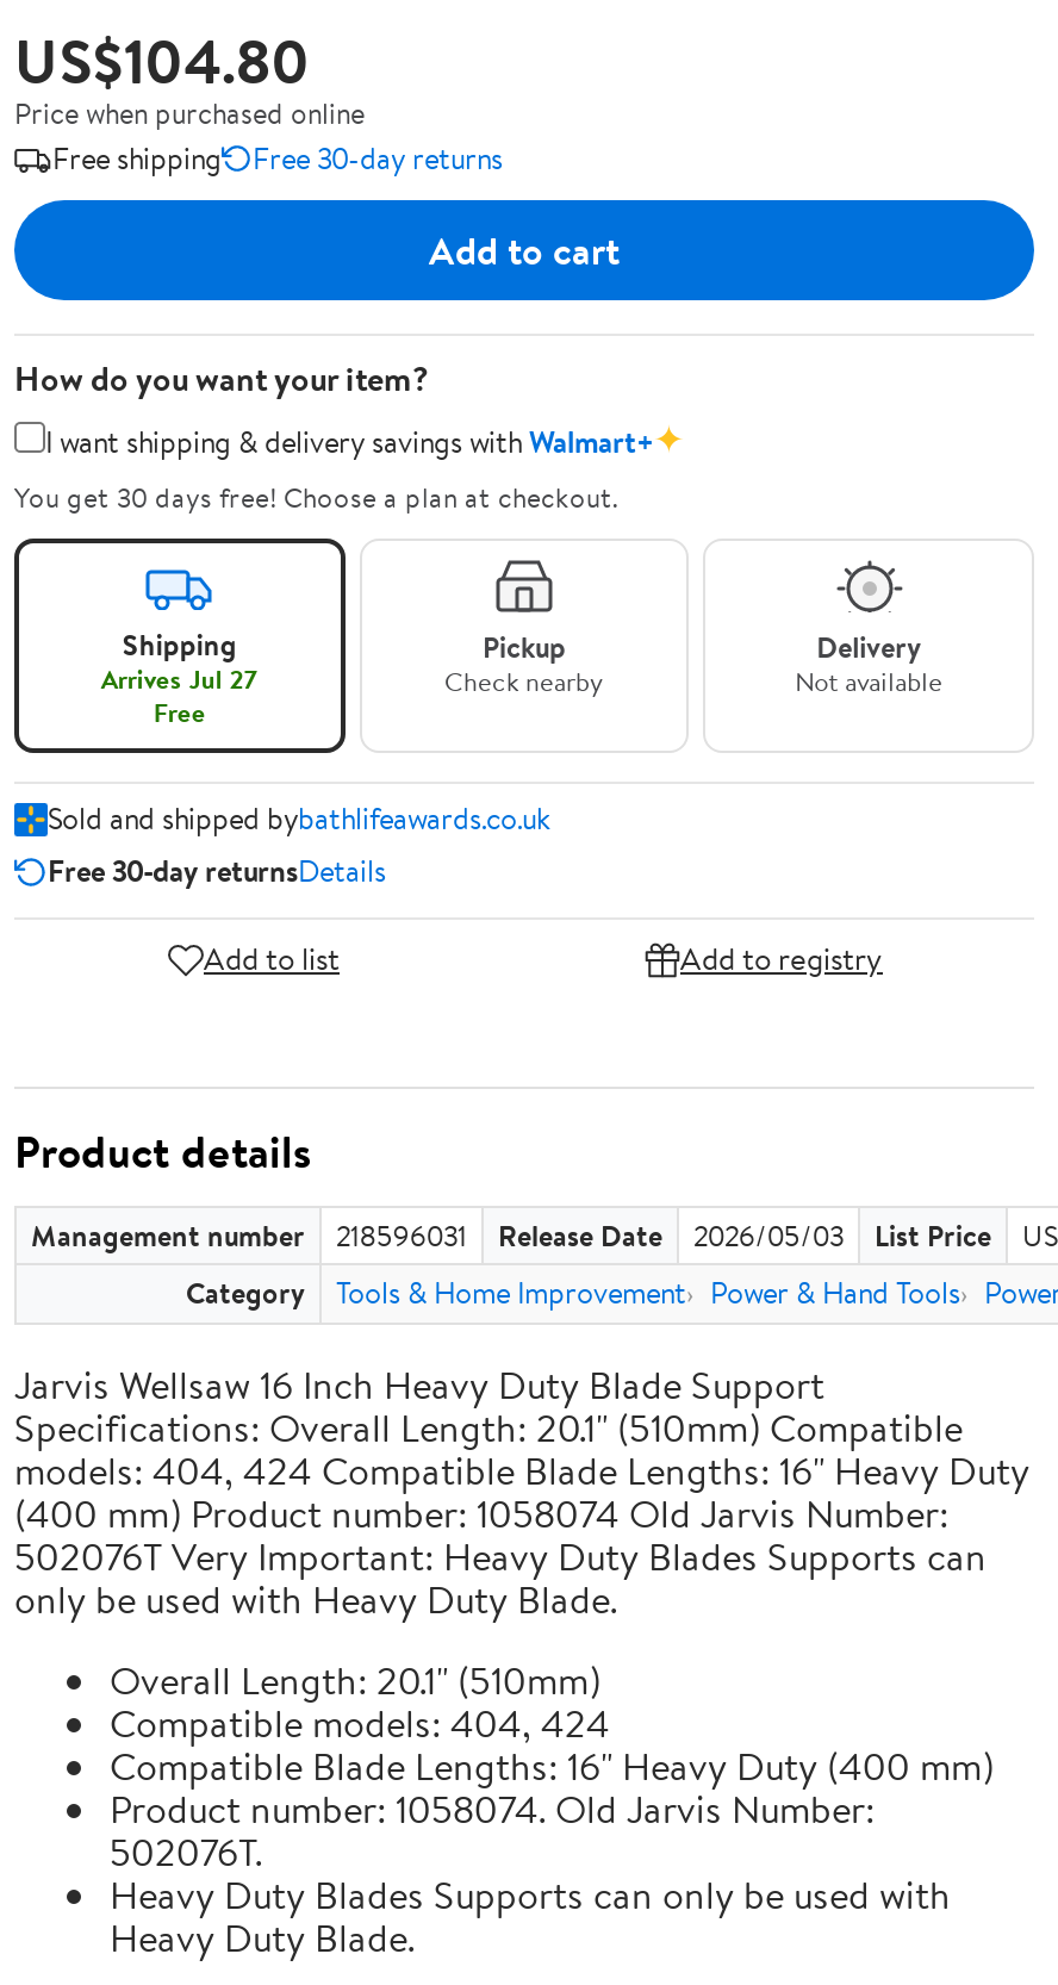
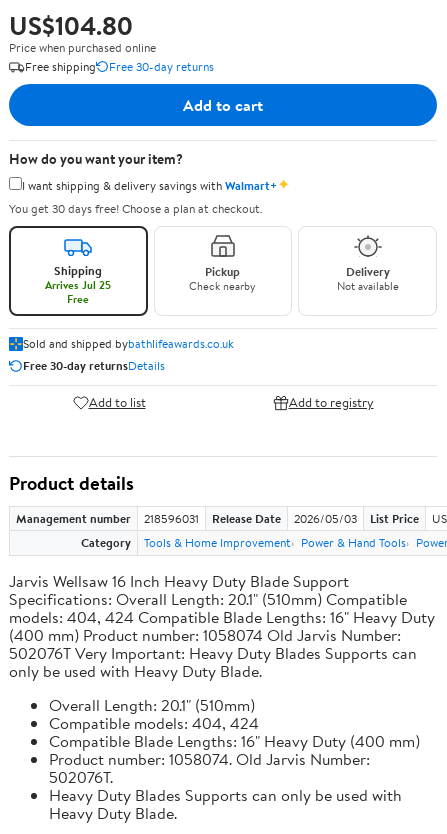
[101,660,258,698] Arrives Jul 27 -> [45,277,111,293] Arrives Jul 25

